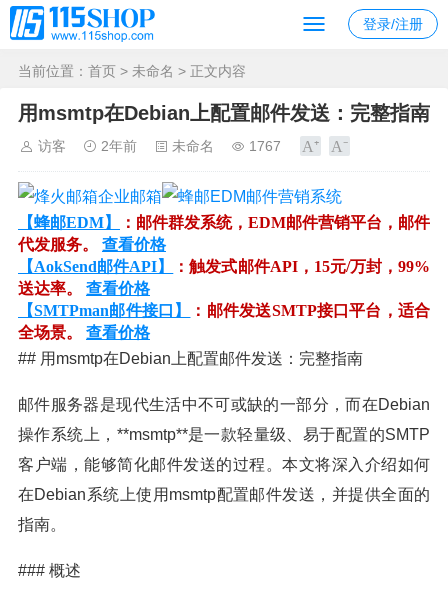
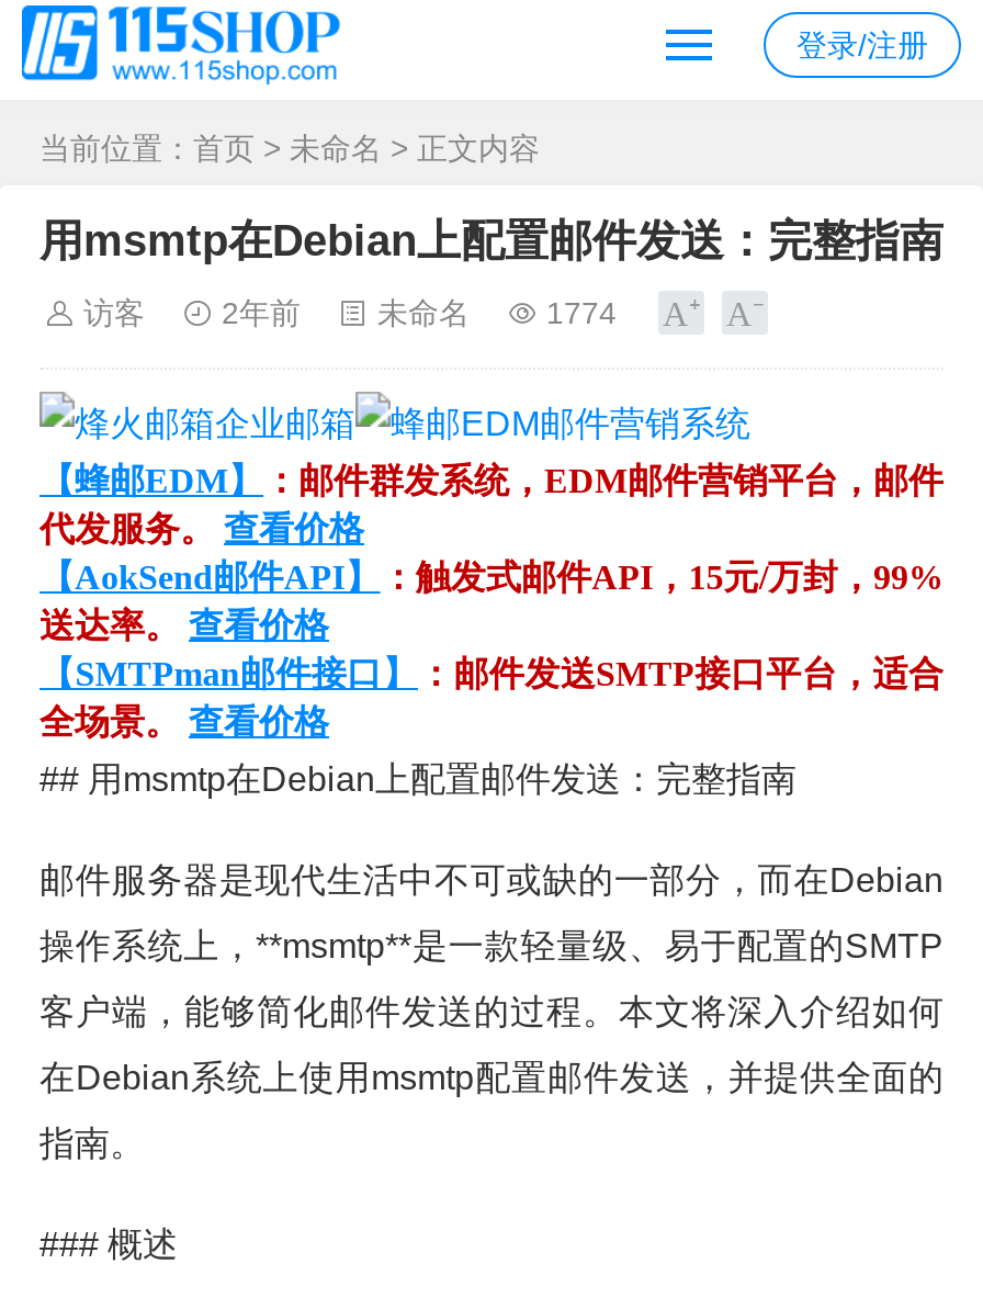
[249,138,281,154] 1767 -> [546,295,617,330] 1774

